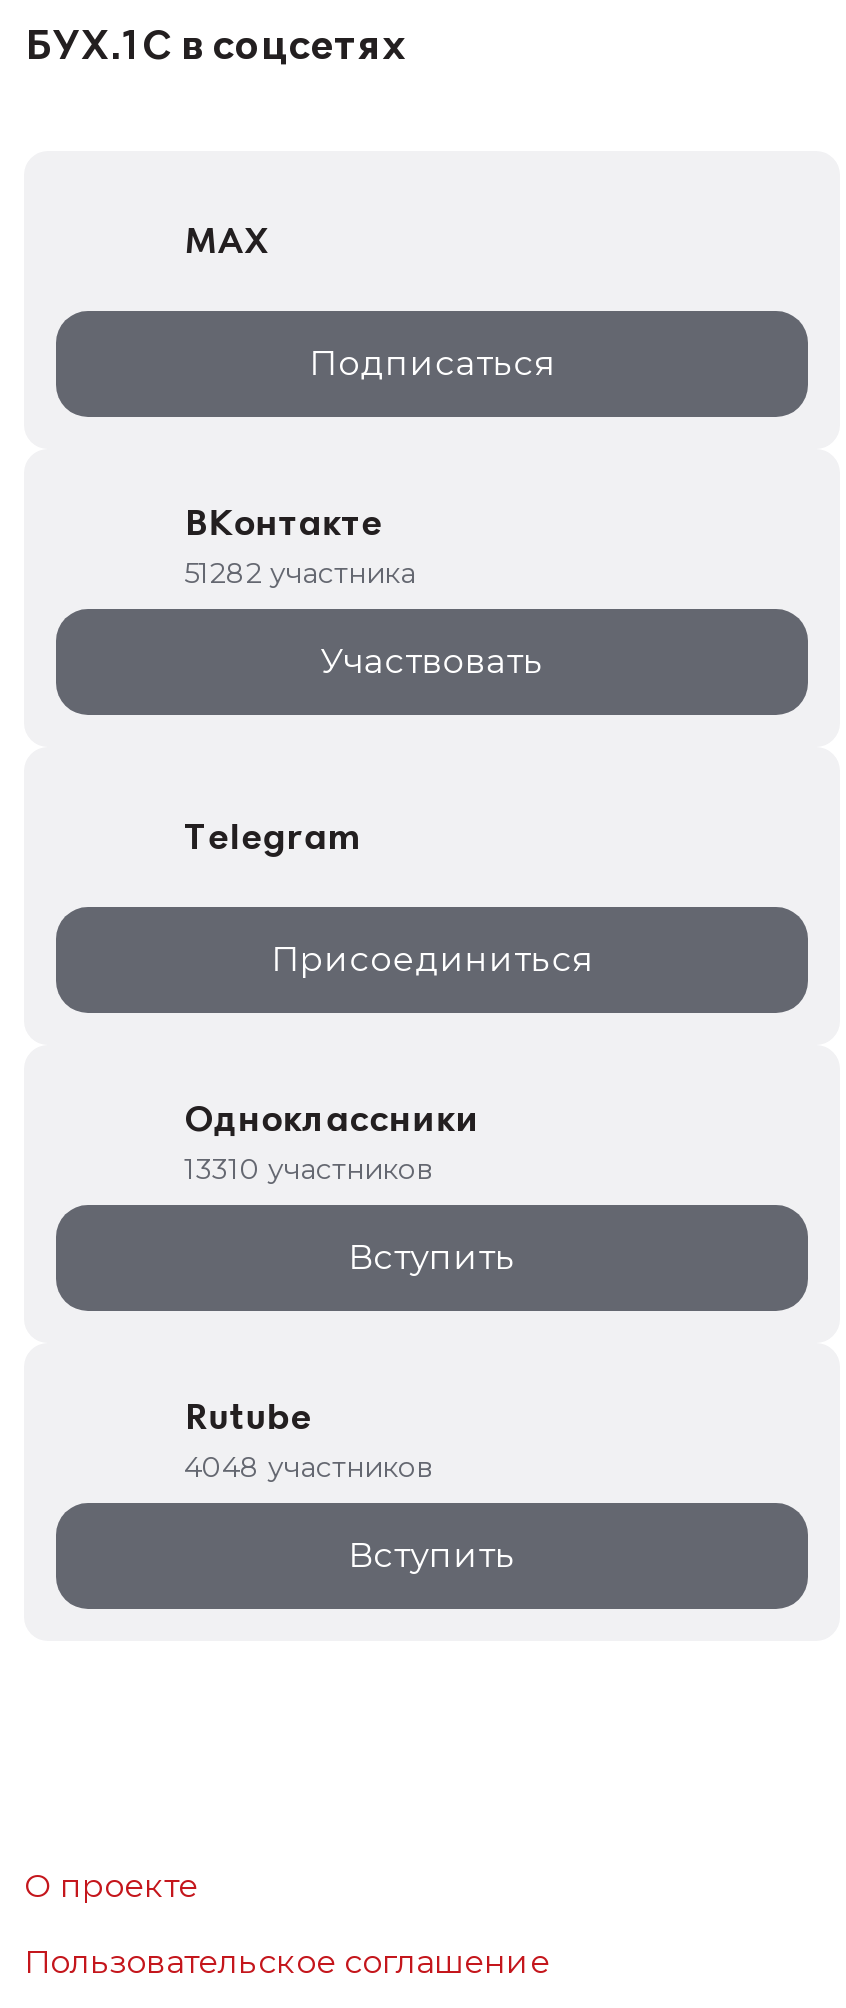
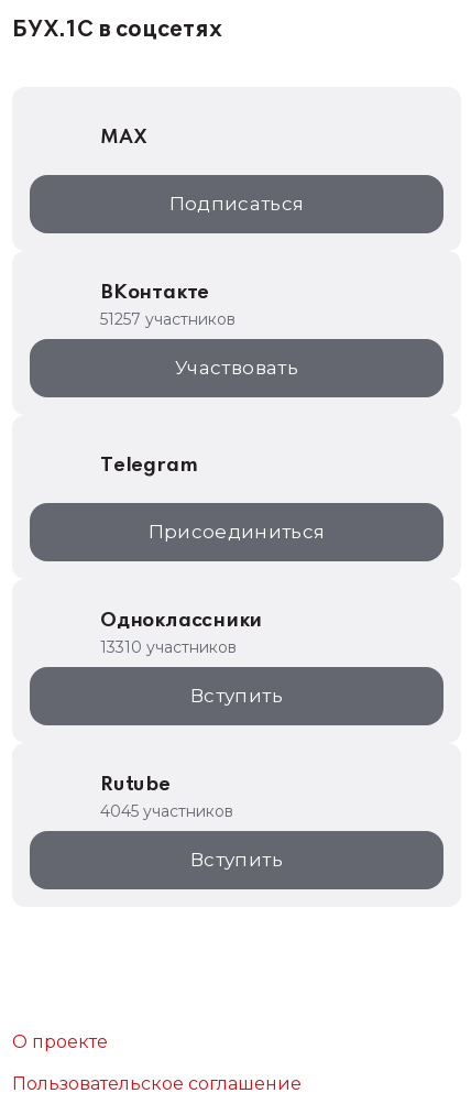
[184,555,416,591] 51282 участника -> [100,309,235,329] 51257 участников
[184,1449,432,1485] 4048 участников -> [100,801,233,821] 4045 участников

